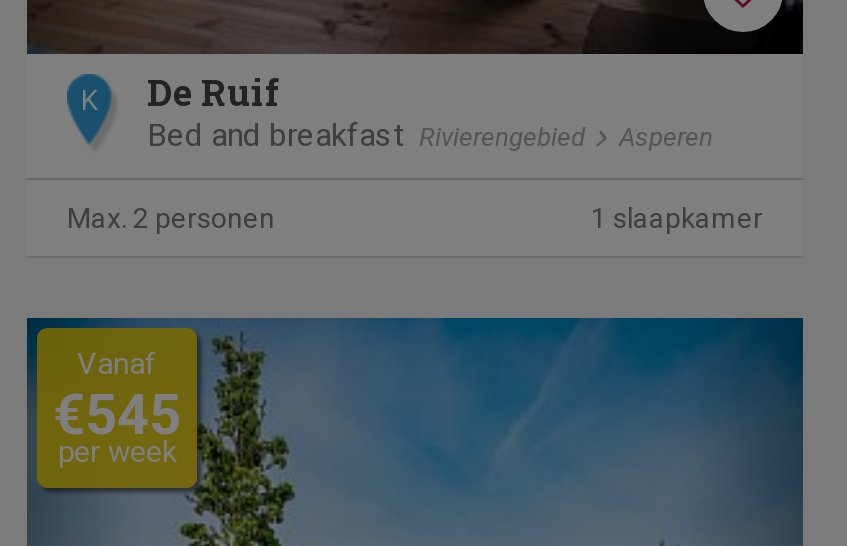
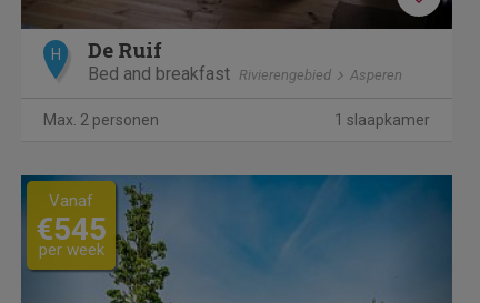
[81,83,97,115] K -> [51,46,61,64] H

